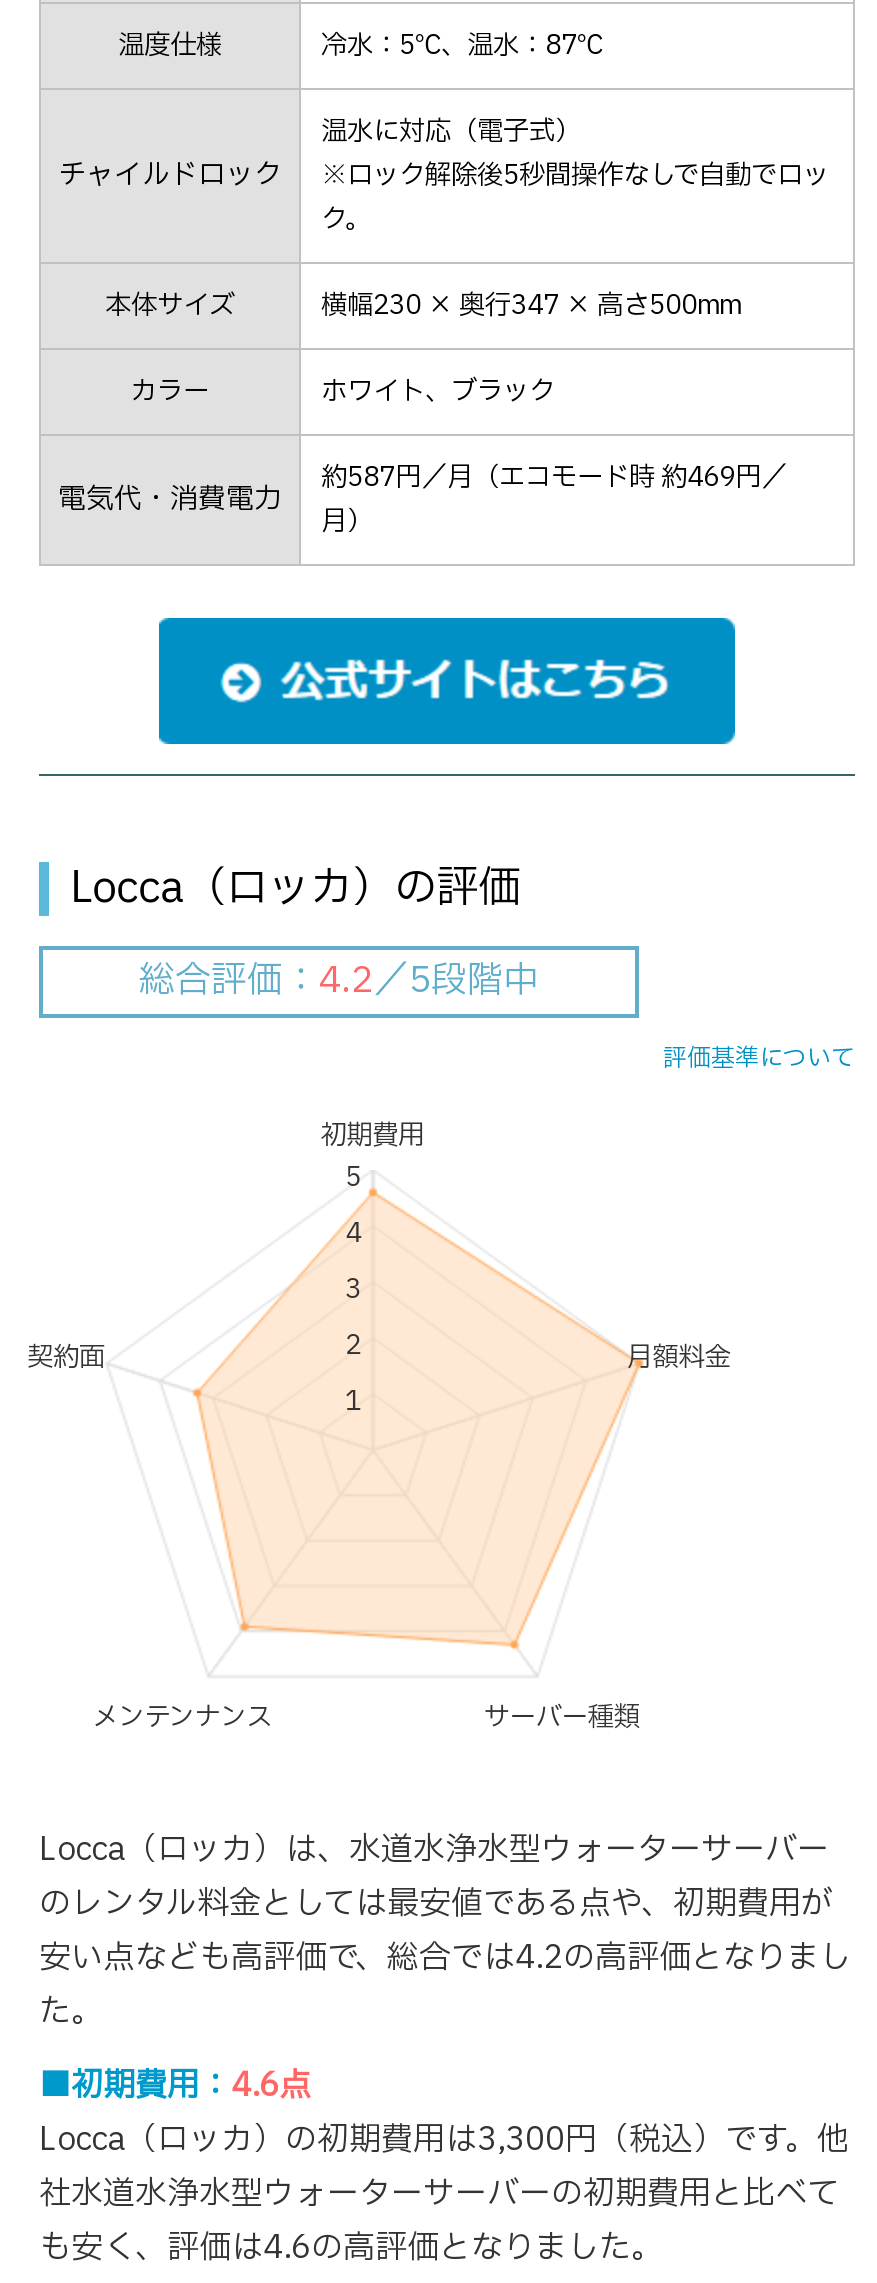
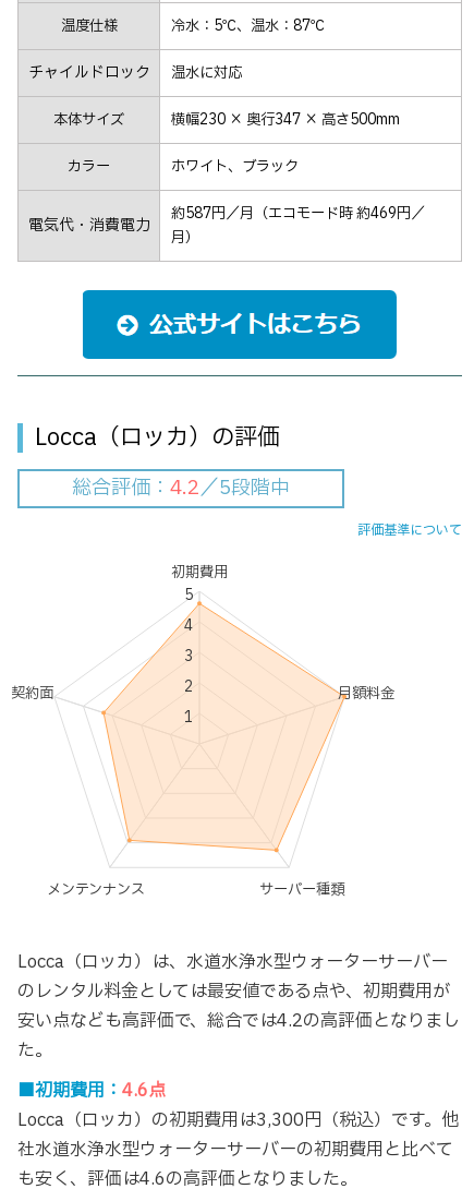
[321,111,829,239] 温水に対応（電子式） | ※ロック解除後5秒間操作なしで自動でロッ | ク。 -> [171,62,242,83] 温水に対応

